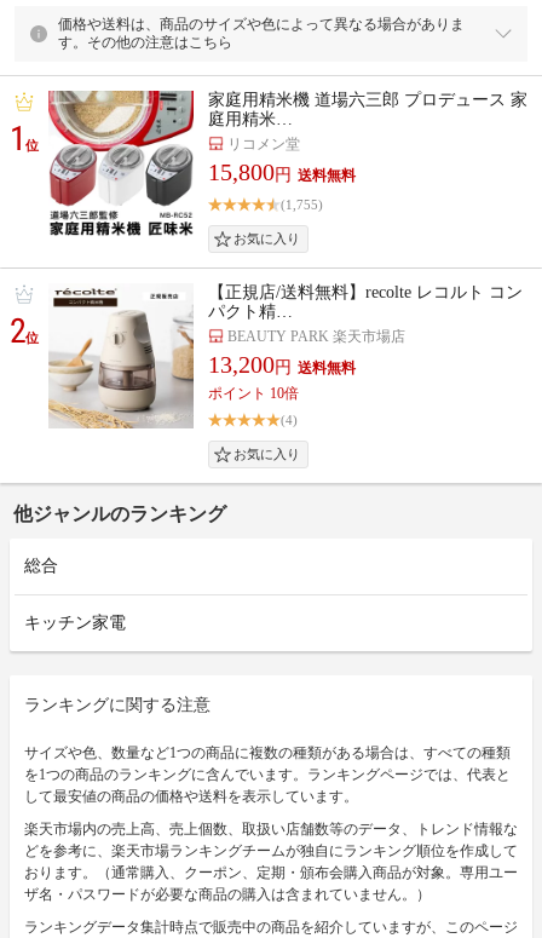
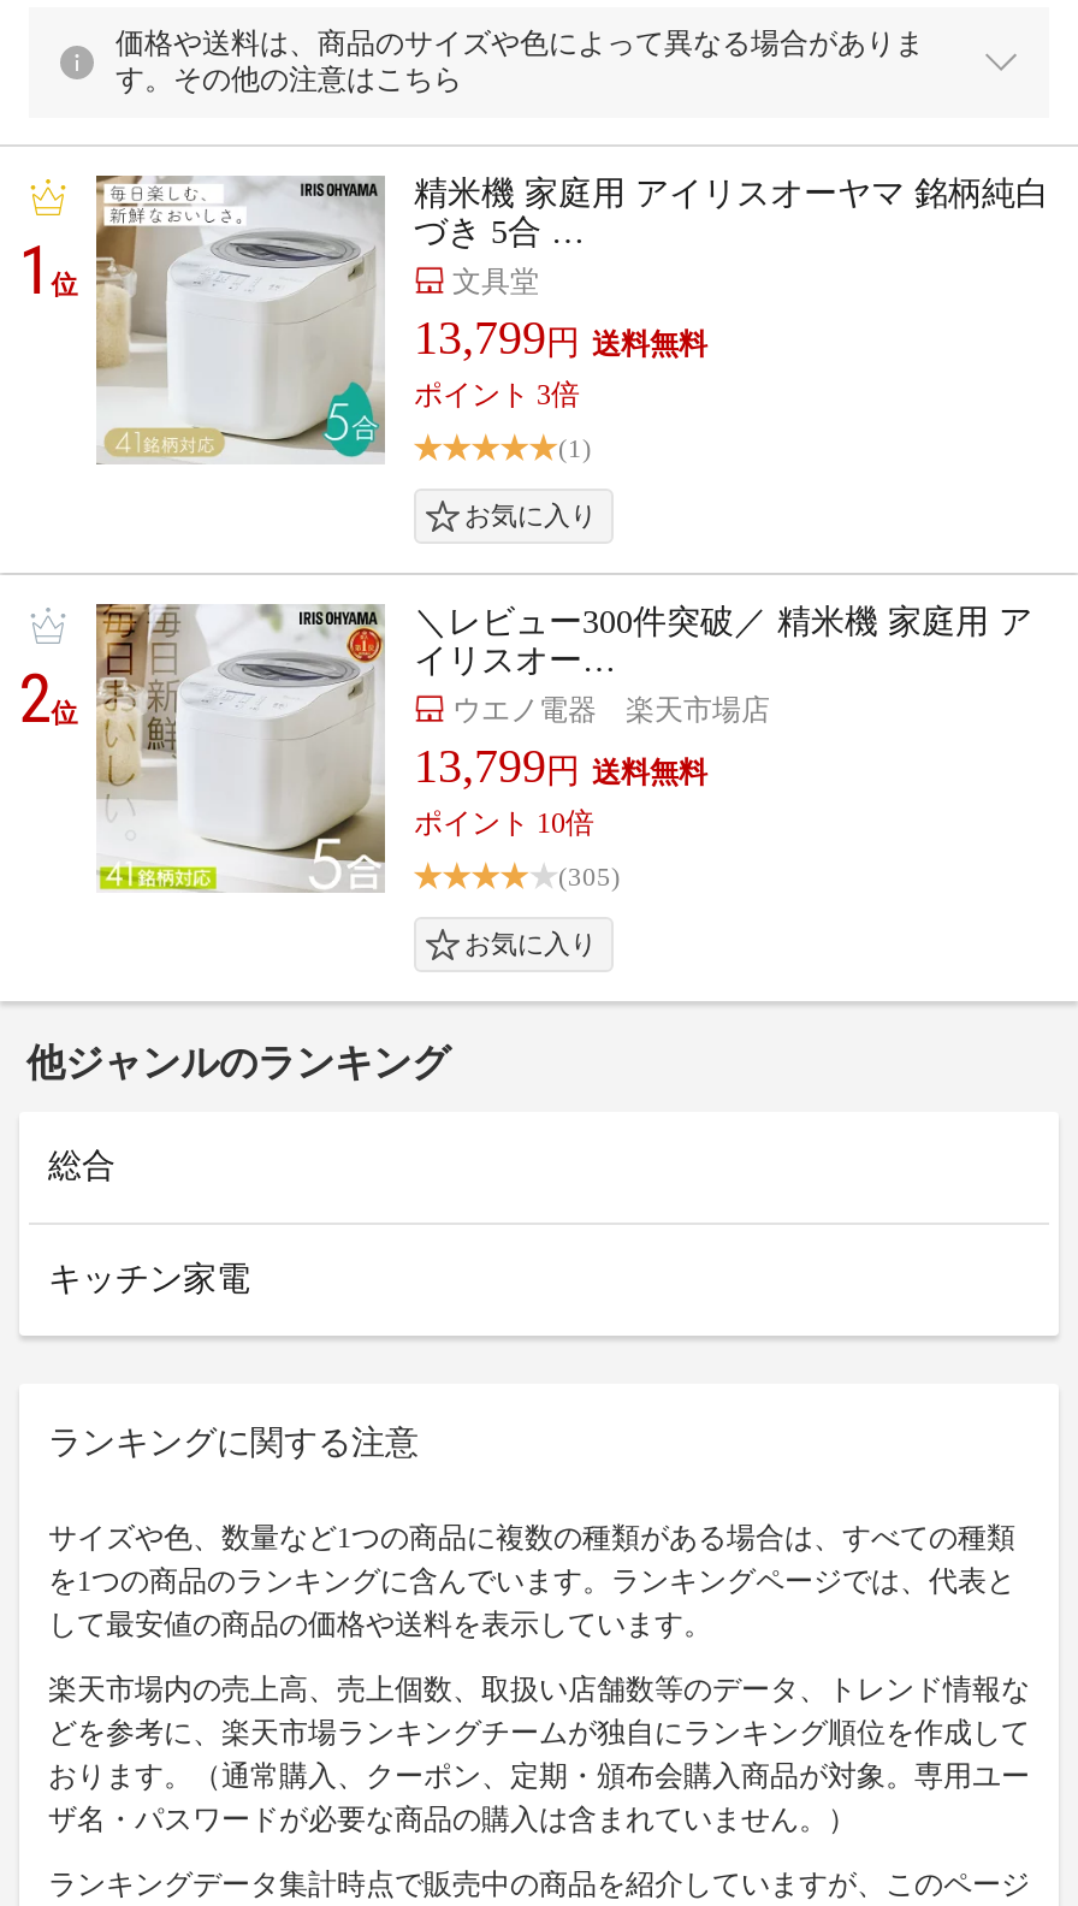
[47,90,527,236] [image] | 家庭用精米機 道場六三郎 プロデュース 家 | 庭用精米… | リコメン堂 | 15,800円 -> [94,173,1049,464] [image] | 精米機 家庭用 アイリスオーヤマ 銘柄純白 | づき 5合 … | 文具堂 | 13,799円 | ポイント 3倍
[281,198,323,212] (1,755) -> [558,434,592,463] (1)
[47,283,523,430] [image] | 【正規店/送料無料】recolte レコルト コン | パクト精… | BEAUTY PARK 楽天市場店 | 13,200円 -> [94,602,1032,893] [image] | ＼レビュー300件突破／ 精米機 家庭用 ア | イリスオー… | ウエノ電器 楽天市場店 | 13,799円
[281,413,298,428] (4) -> [558,862,621,891] (305)

